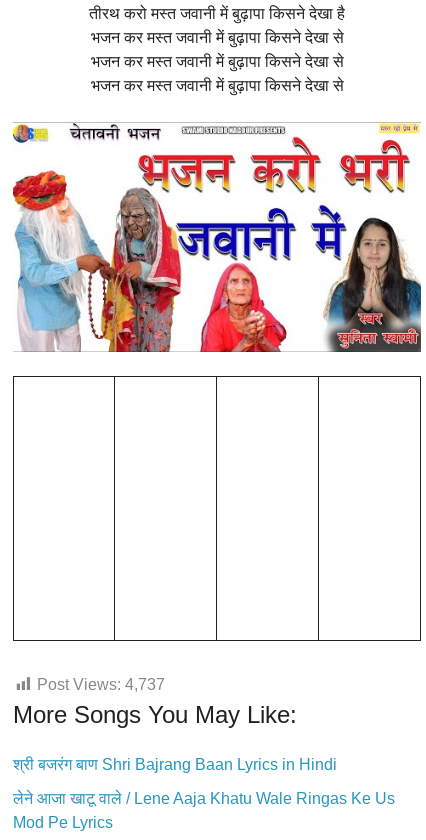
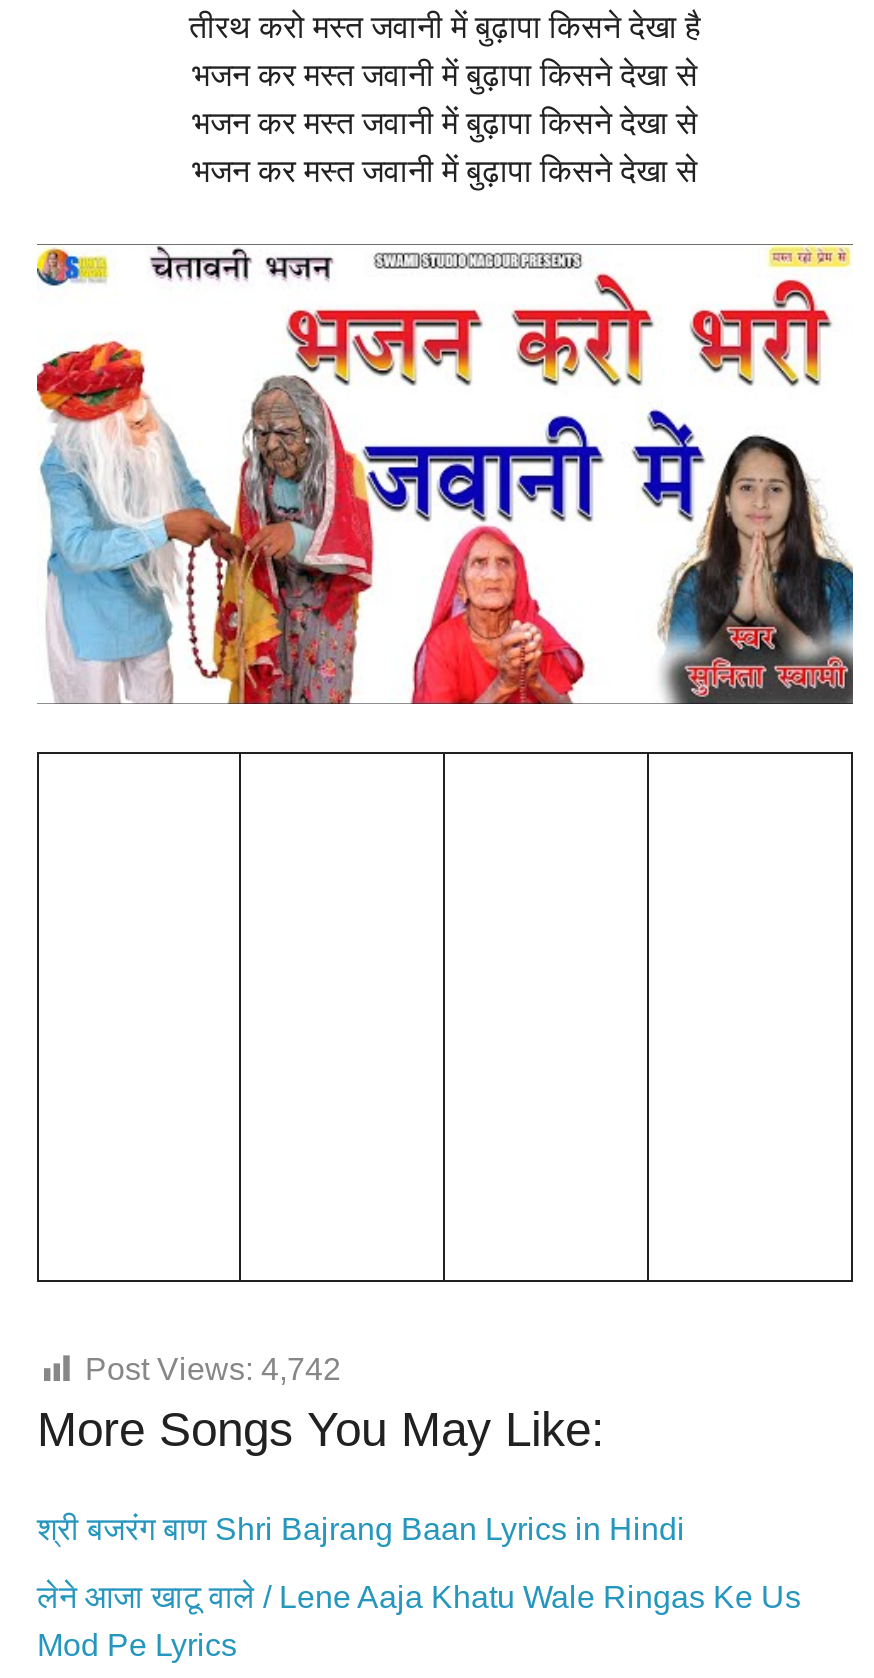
[37,676,165,693] Post Views: 4,737 -> [85,1352,341,1386] Post Views: 4,742

